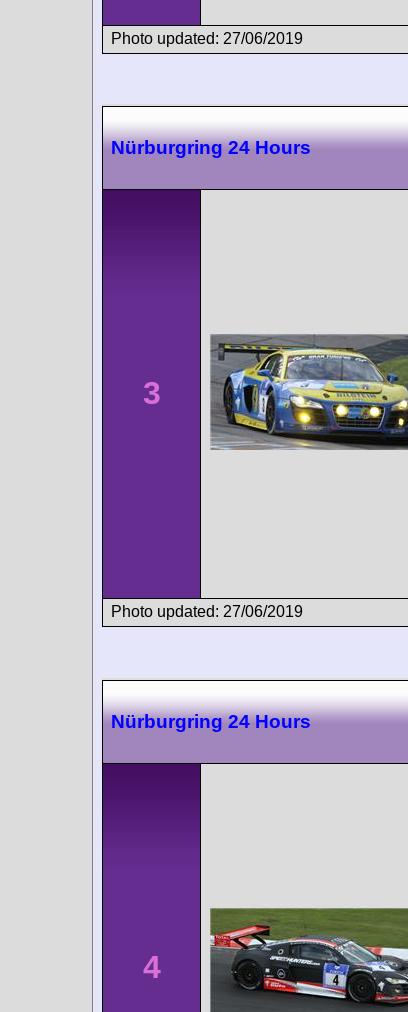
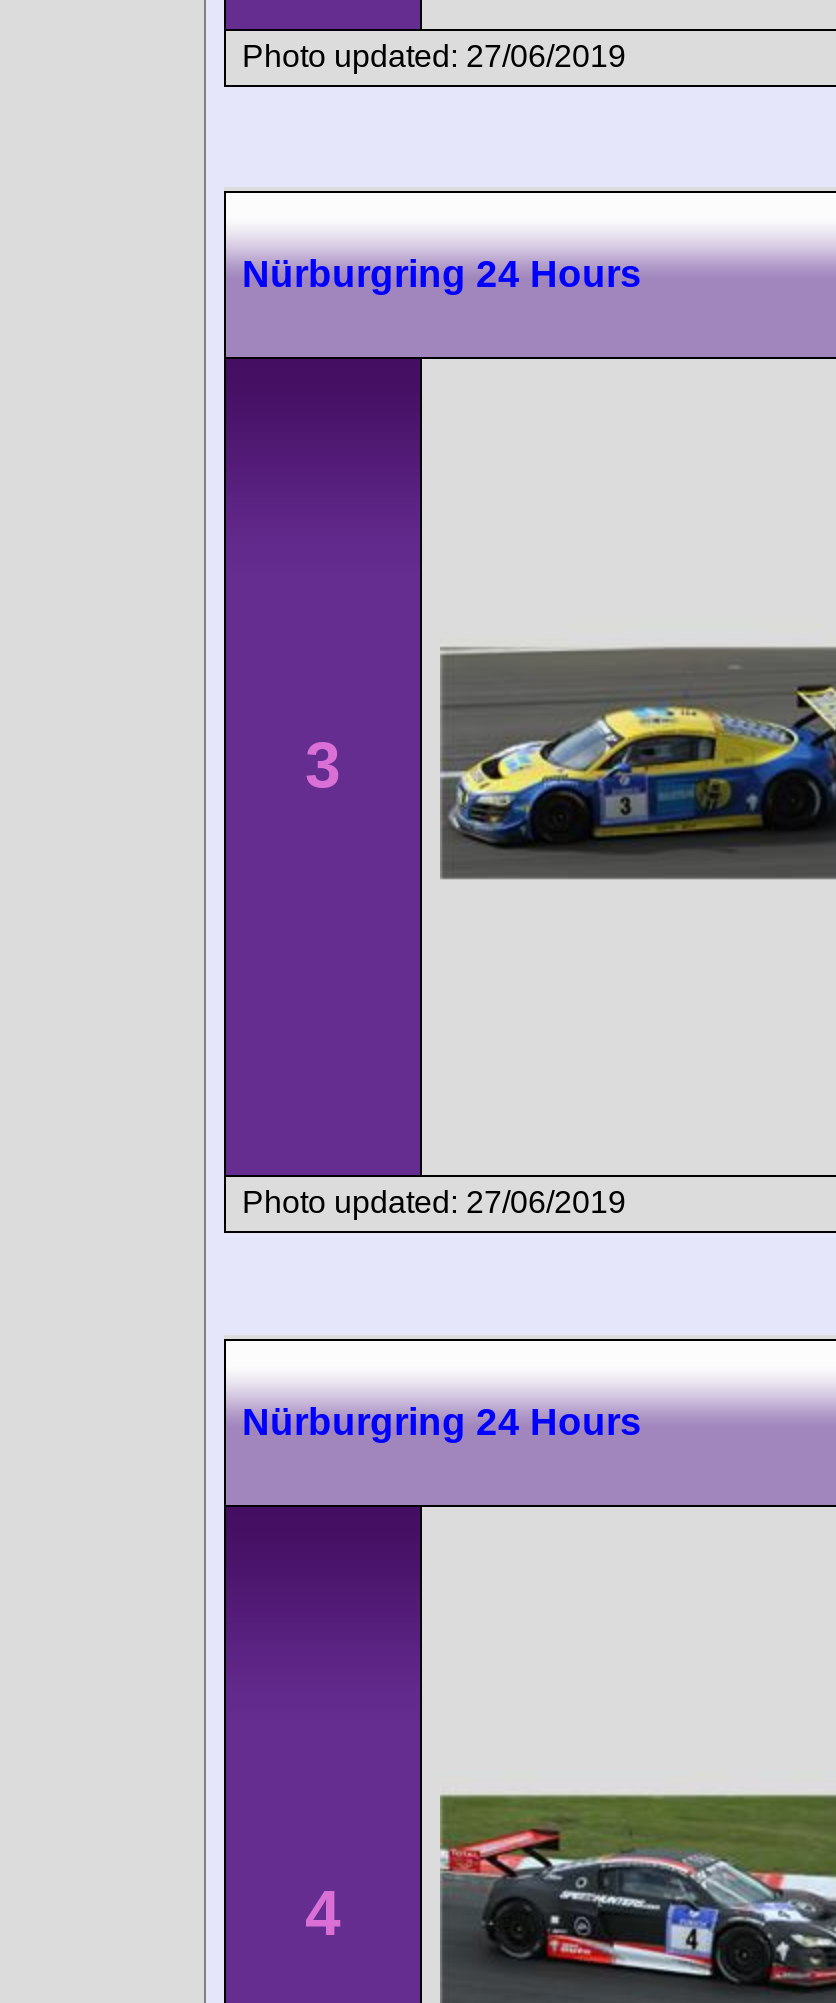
[211,335,405,450] [image] -> [440,649,830,879] [image]

